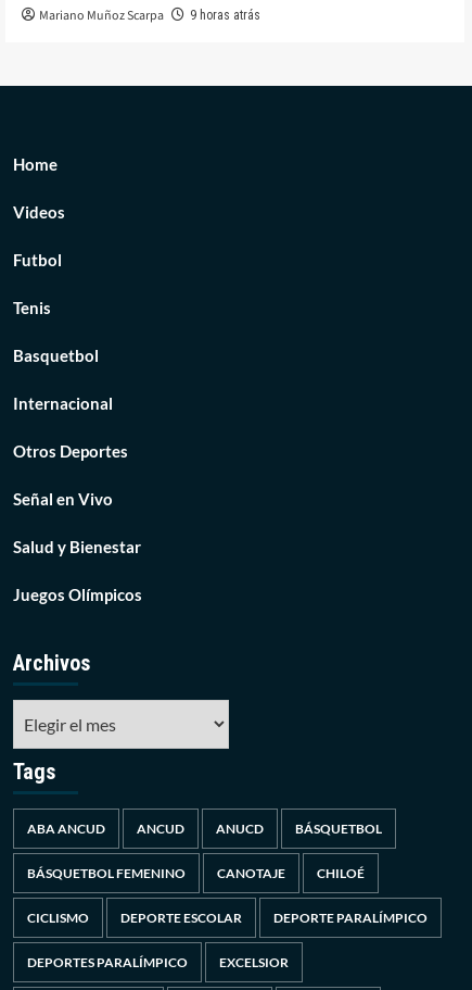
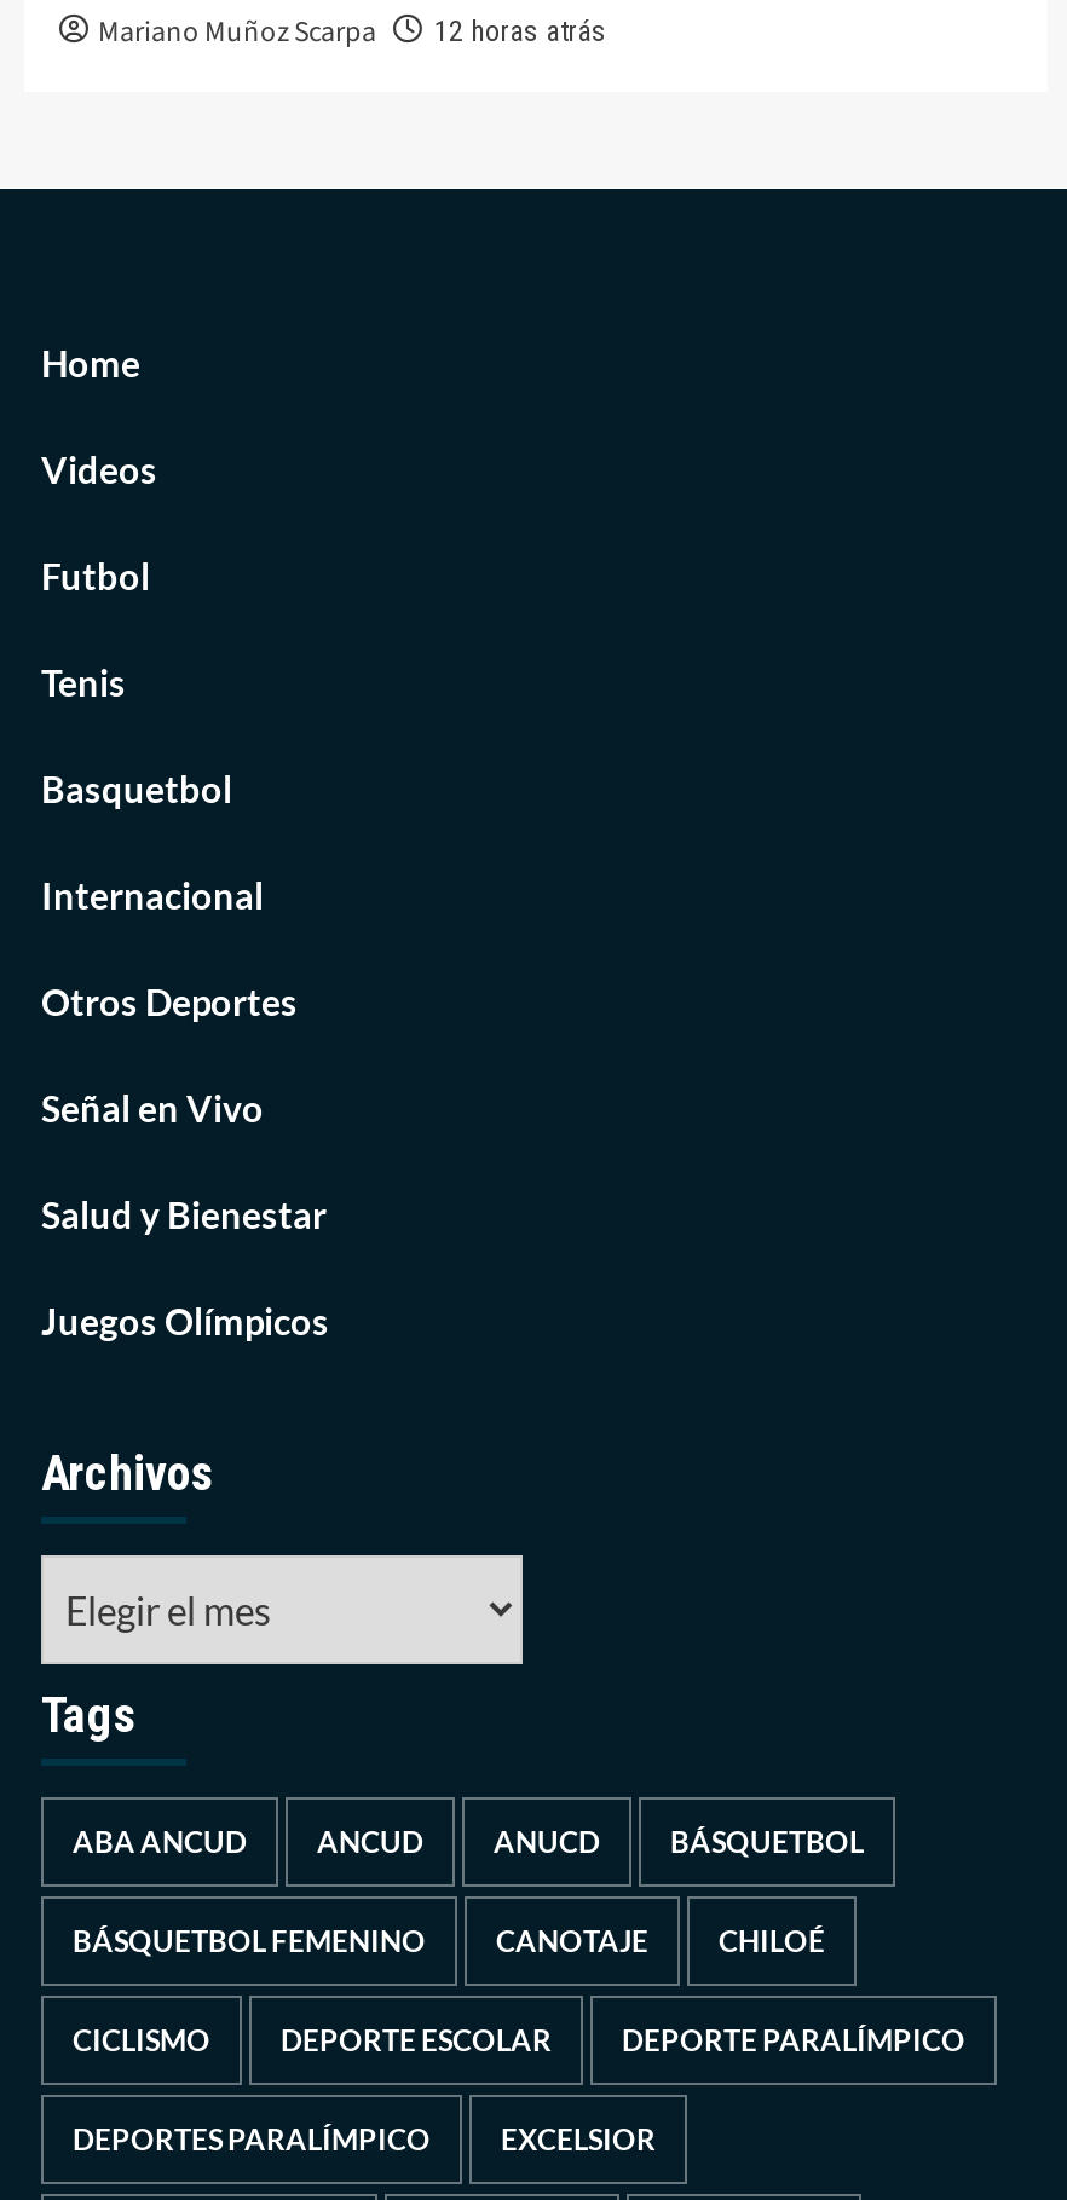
[39,7,260,25] Mariano Muñoz Scarpa 9 horas atrás -> [98,12,606,53] Mariano Muñoz Scarpa 12 horas atrás

